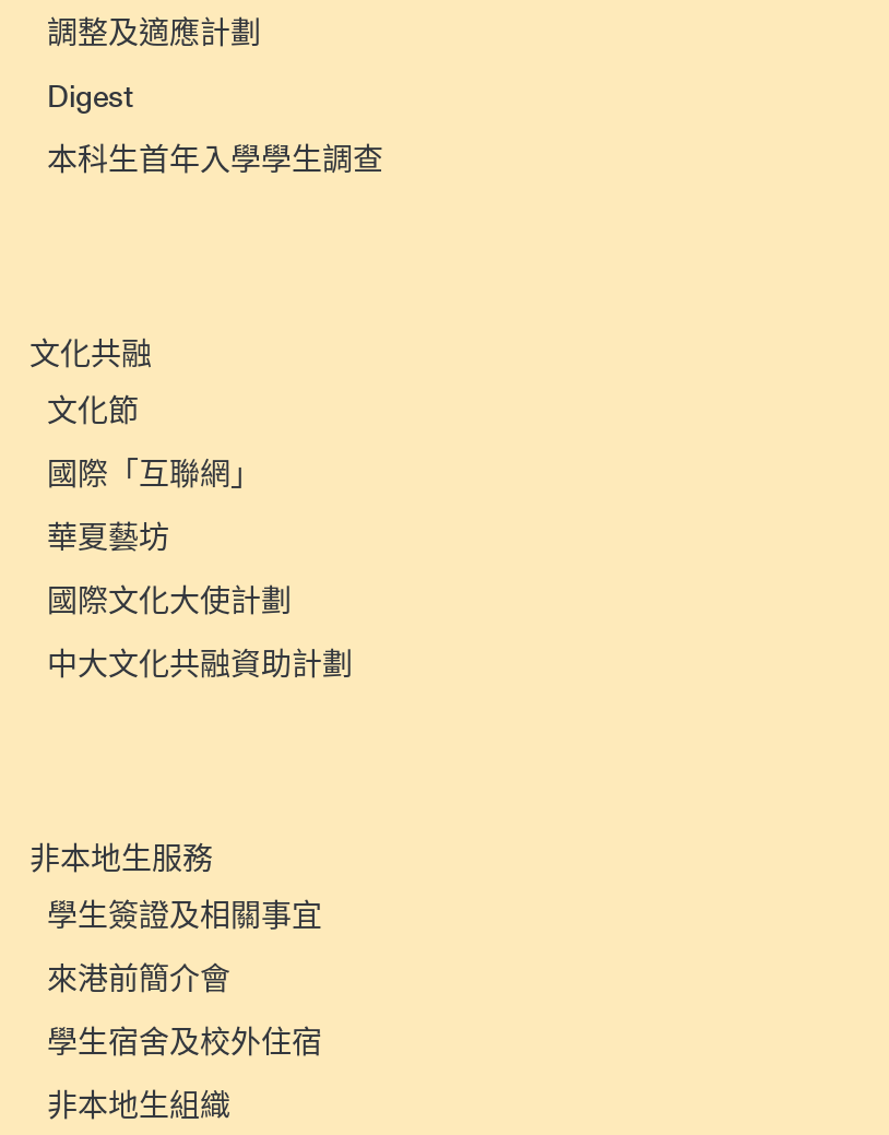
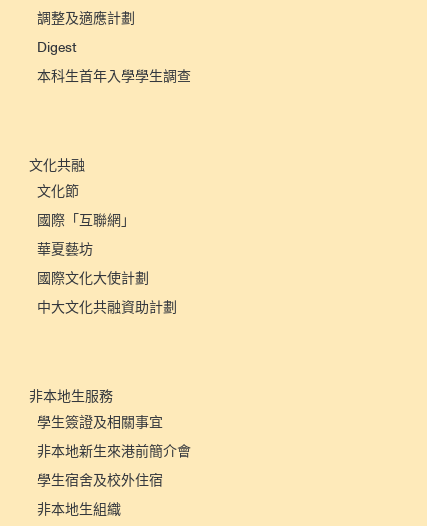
[47,958,230,998] 來港前簡介會 -> [37,442,191,460] 非本地新生來港前簡介會

